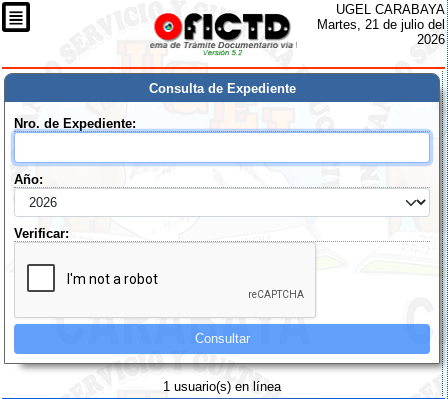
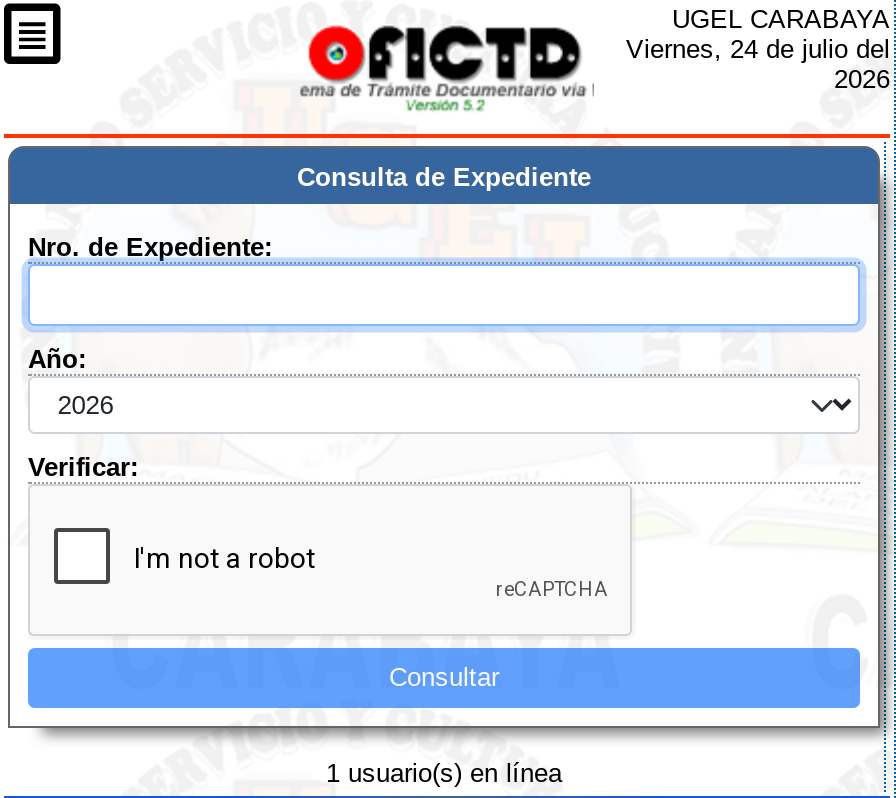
[317,17,445,32] Martes, 21 de julio del -> [626,34,890,64] Viernes, 24 de julio del

